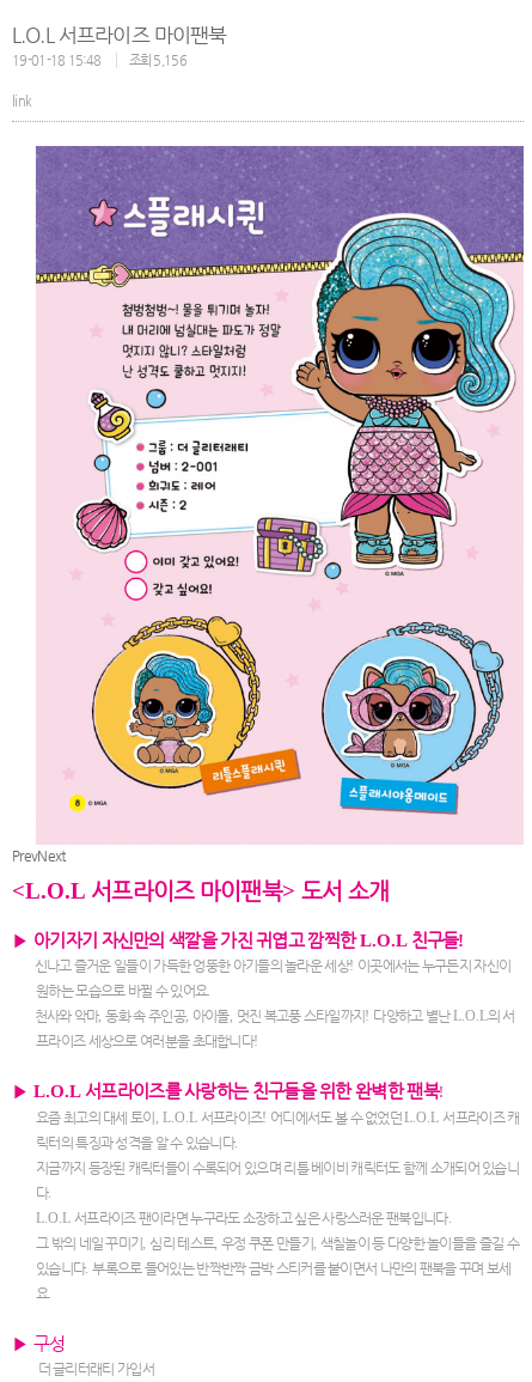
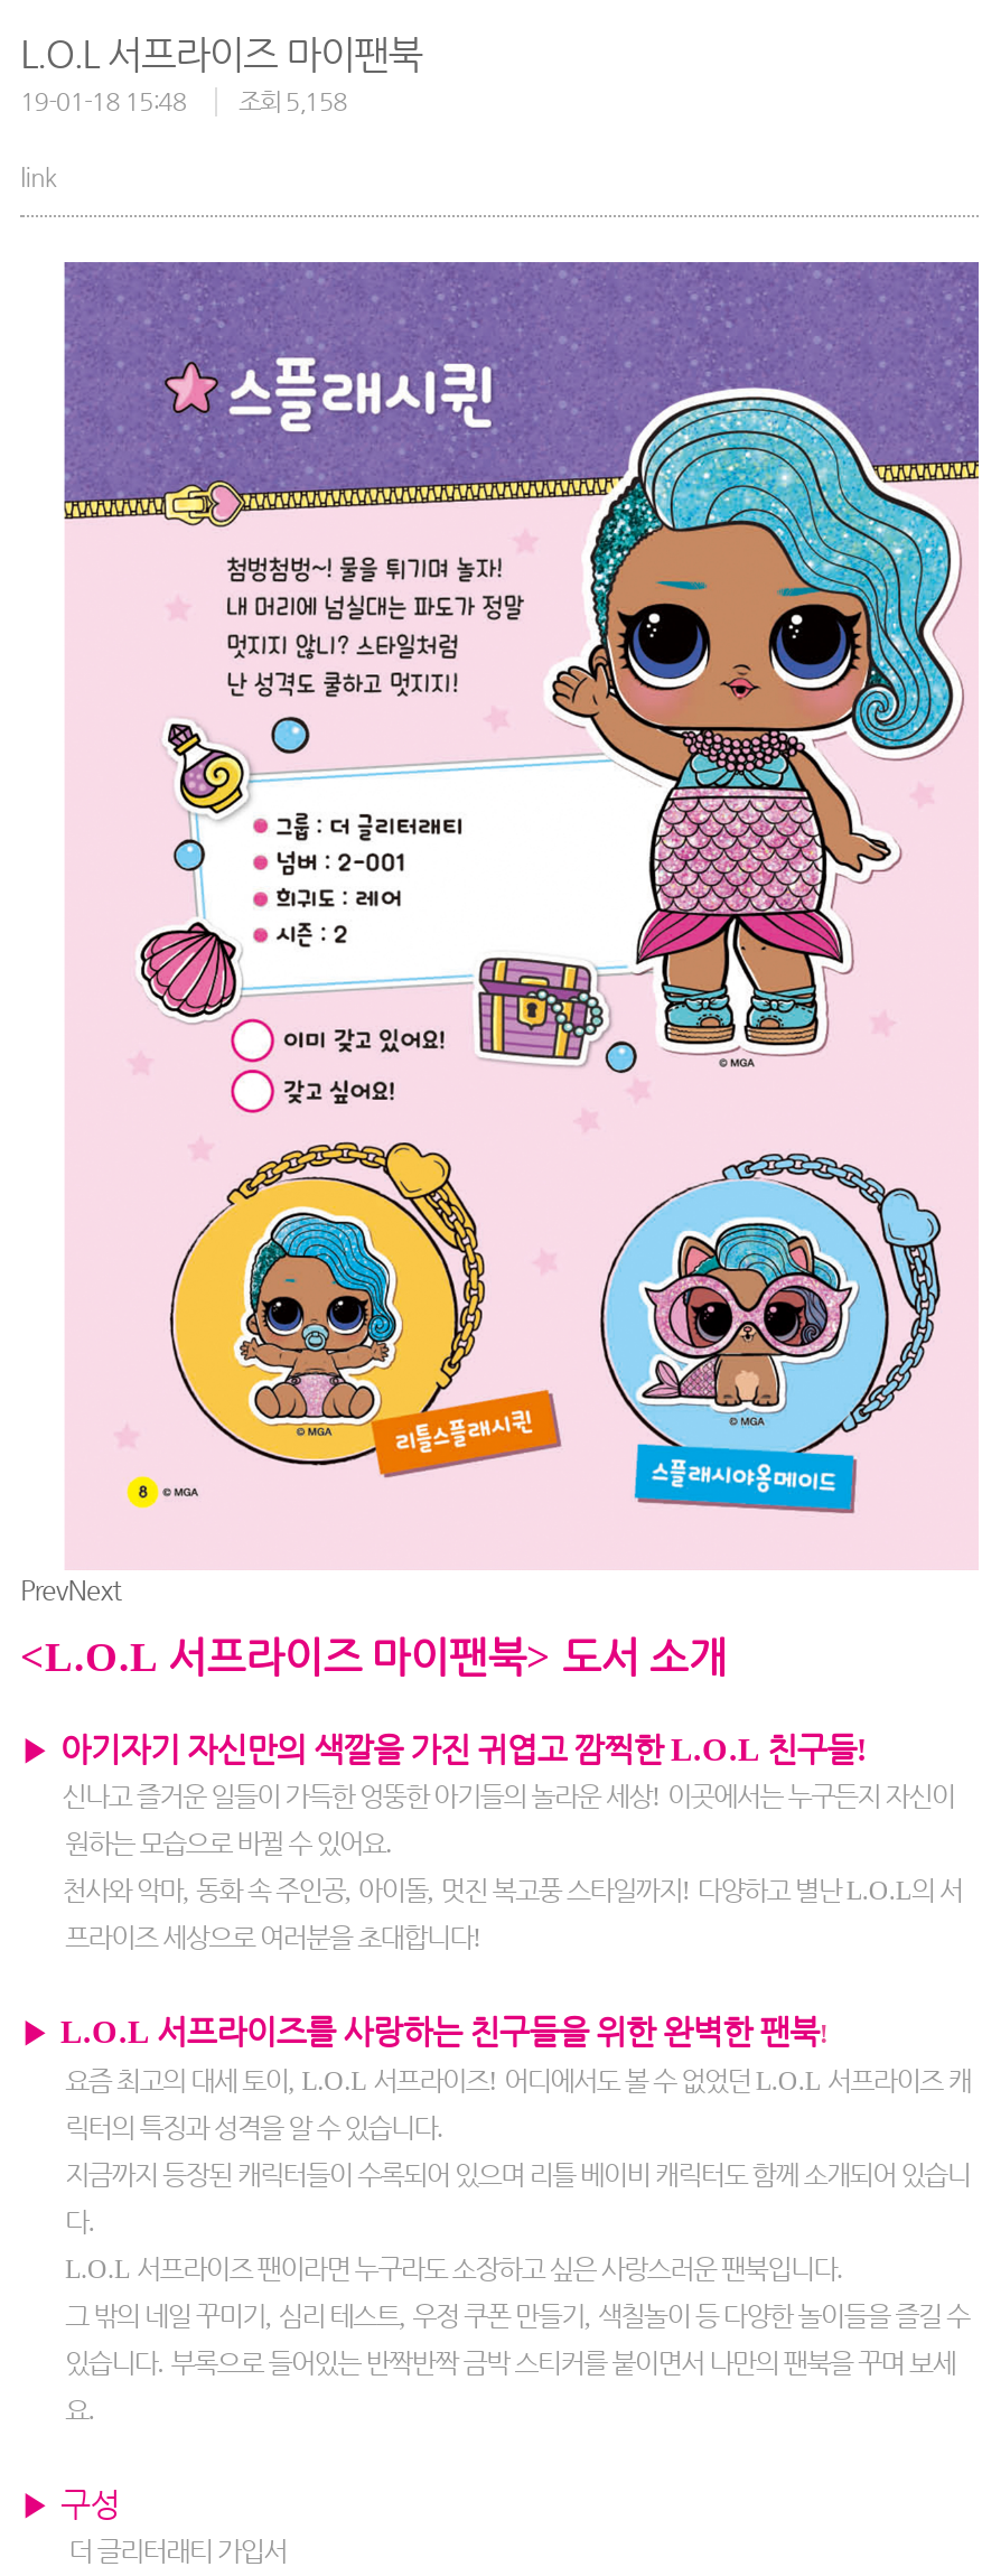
[12,53,186,68] 19-01-18 15:48 조회 5,156 -> [20,88,347,117] 19-01-18 15:48 조회 5,158

